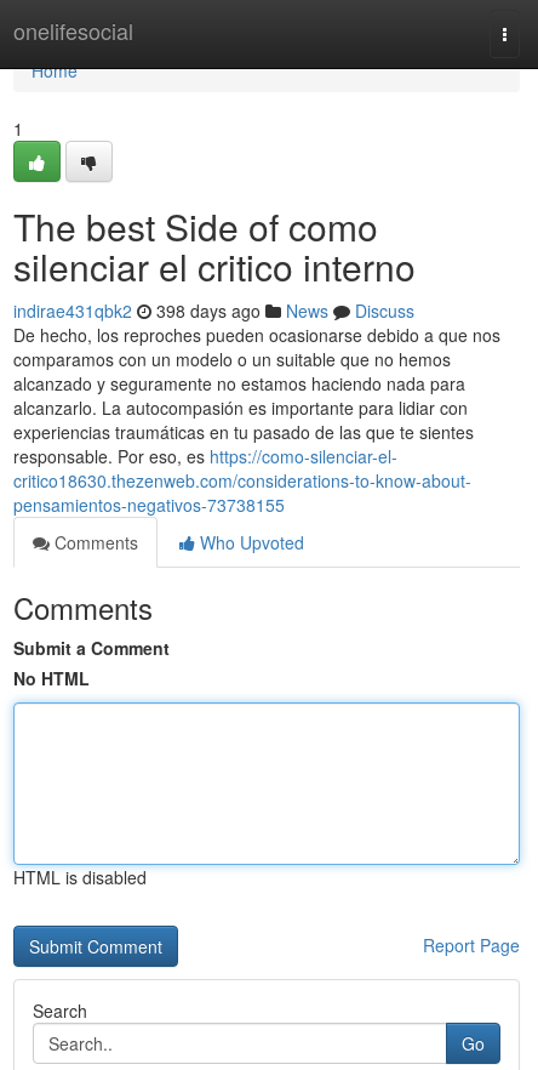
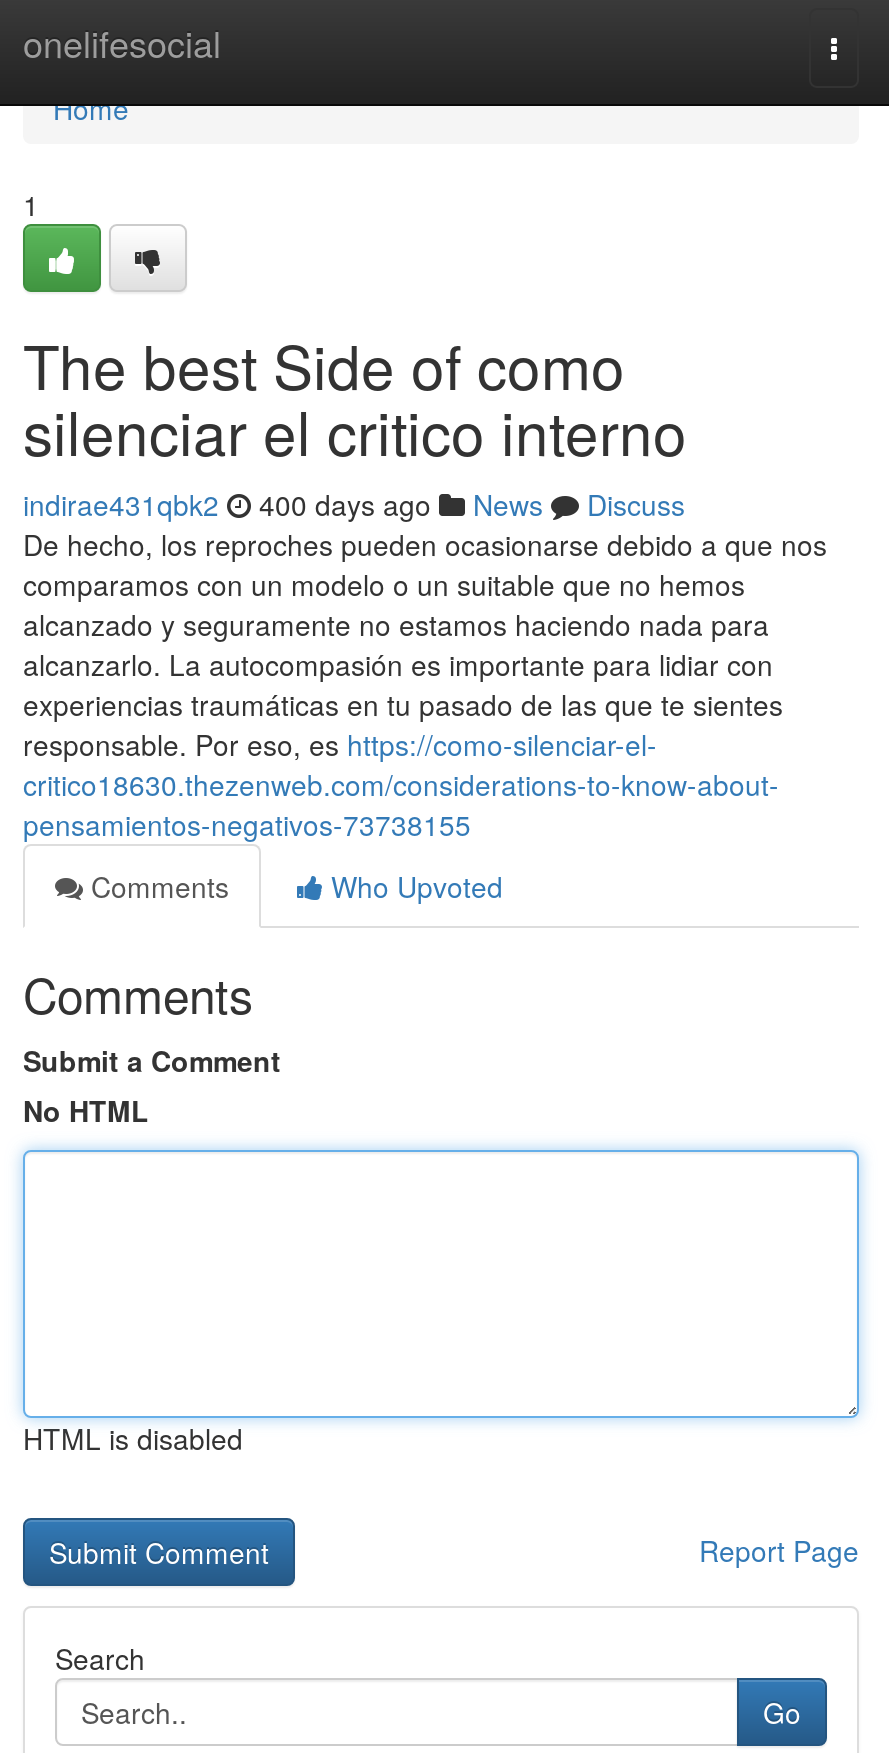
[13,298,414,323] indirae431qbk2 398 days ago News Discuss -> [23,484,685,524] indirae431qbk2 400 days ago News Discuss

